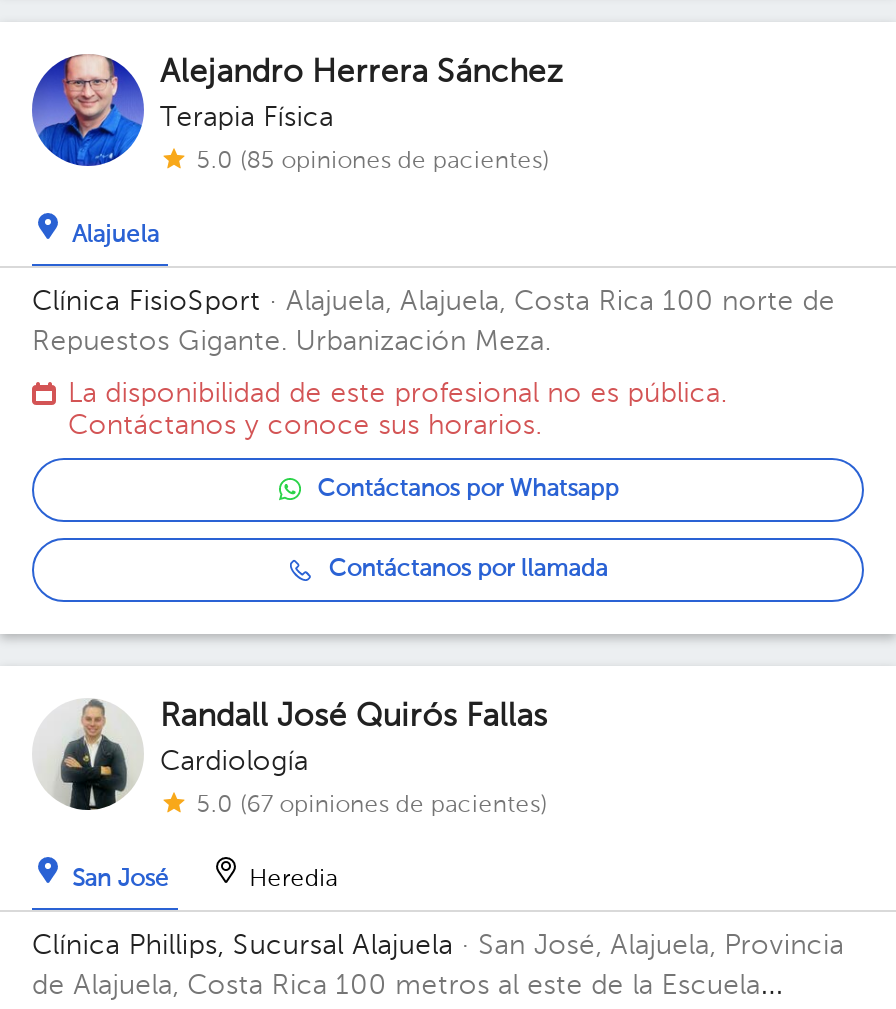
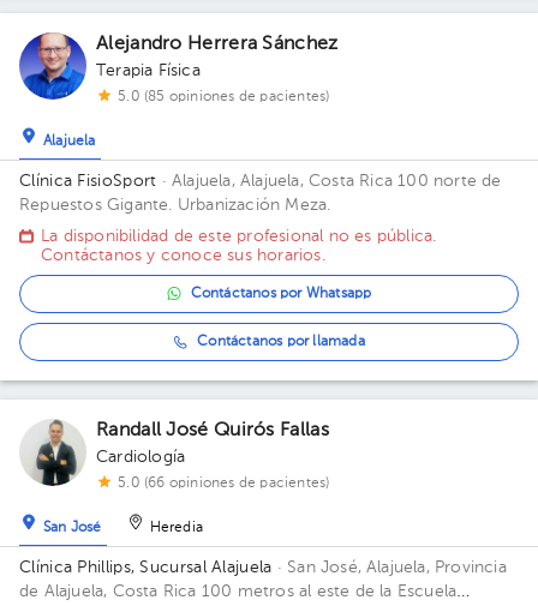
[196,794,547,818] 5.0 (67 opiniones de pacientes) -> [118,476,330,491] 5.0 (66 opiniones de pacientes)

